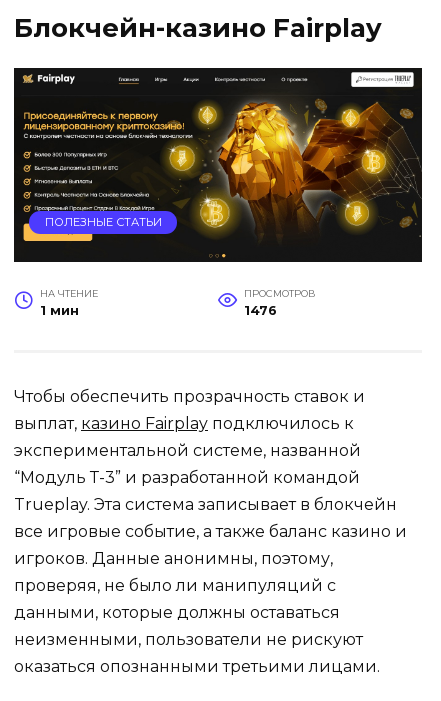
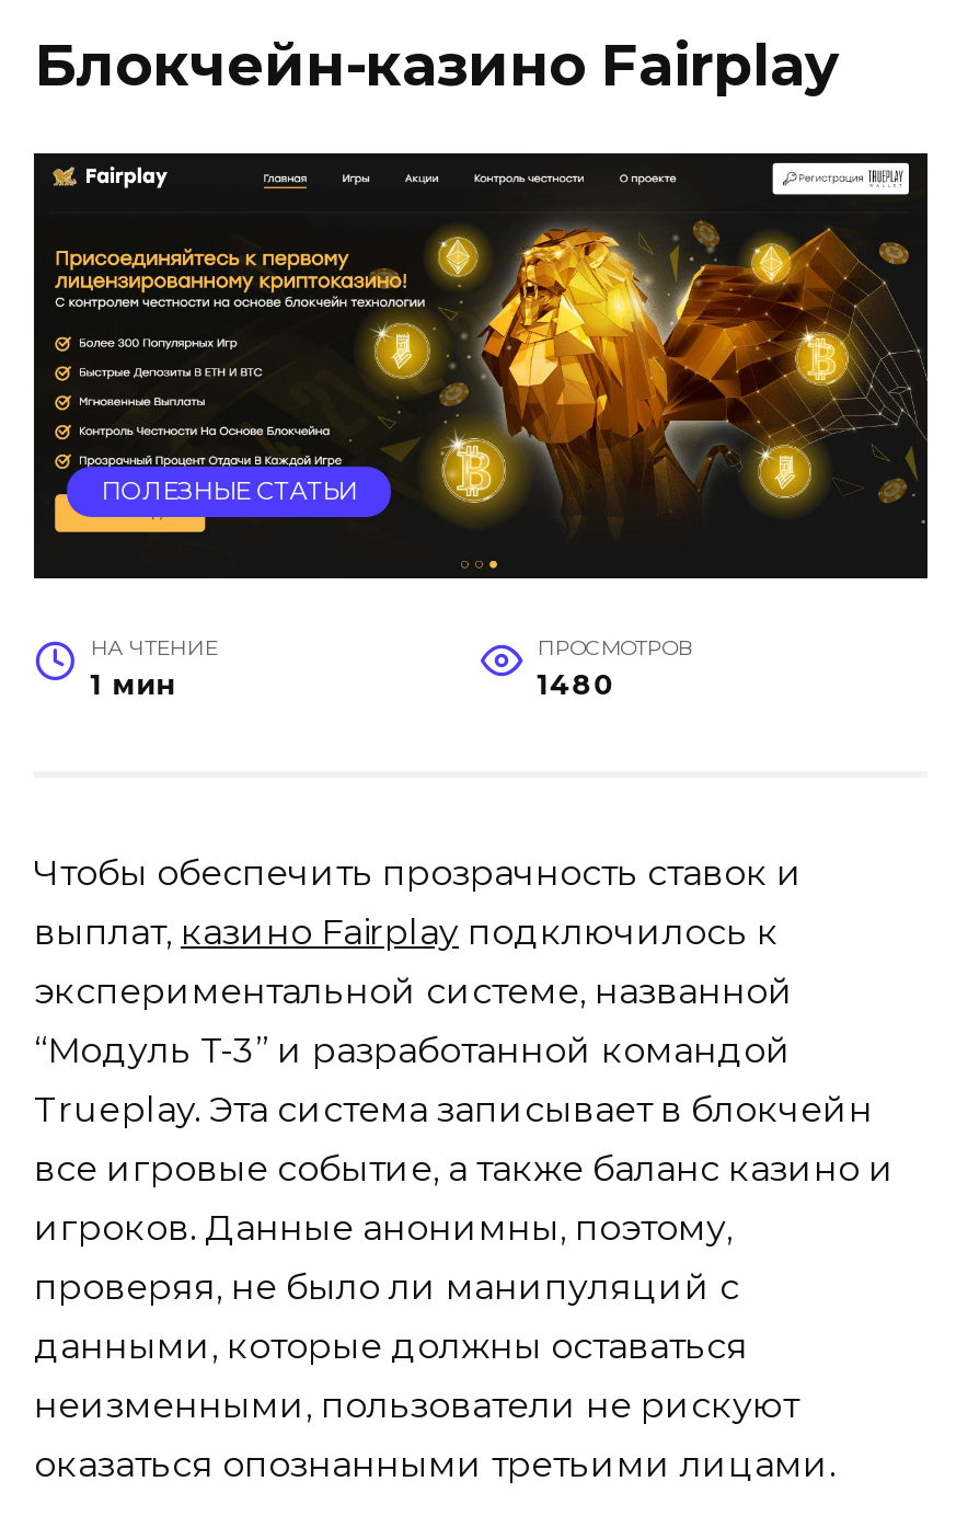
[244,303,277,318] 1476 -> [537,669,616,701] 1480

